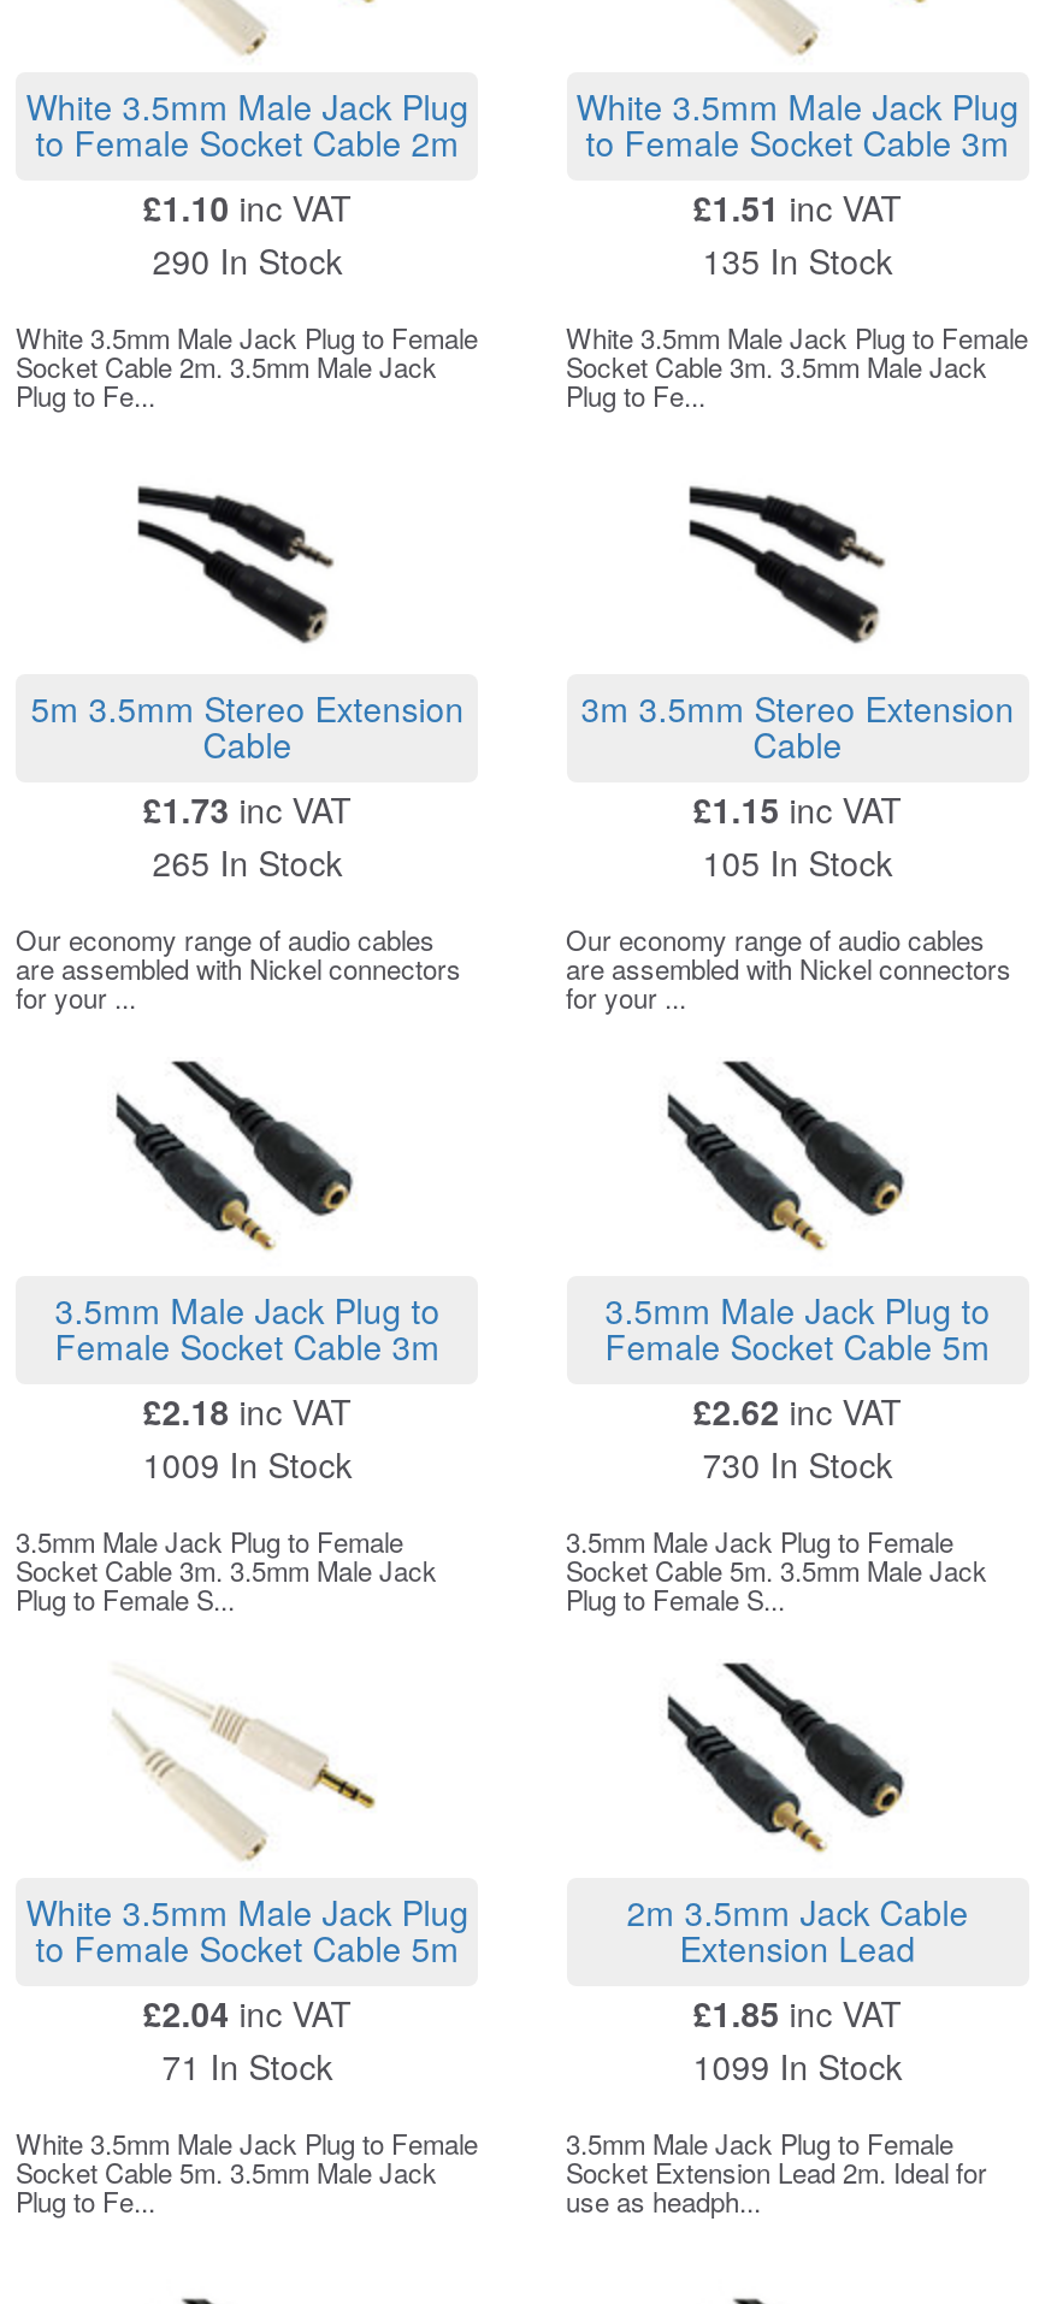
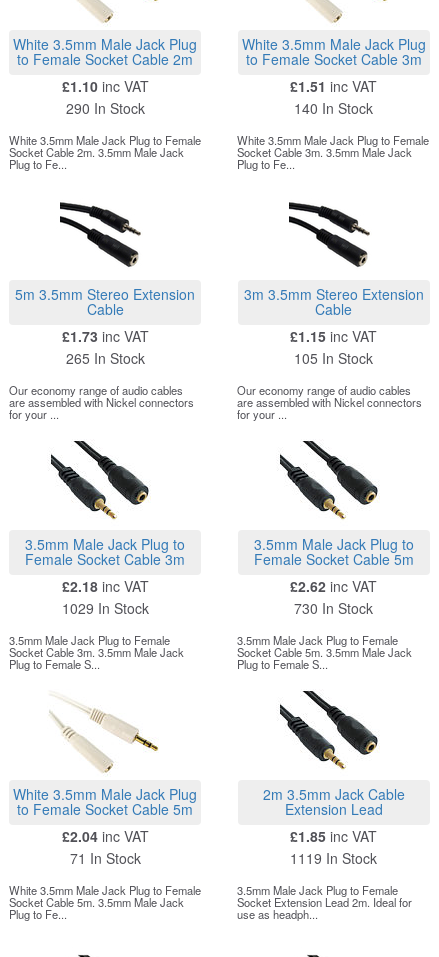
[702,236,893,284] 135 In Stock -> [294,98,373,118] 140 In Stock
[143,1440,352,1488] 1009 In Stock -> [62,598,149,618] 1029 In Stock
[693,2042,902,2090] 1099 In Stock -> [290,848,377,868] 1119 In Stock

